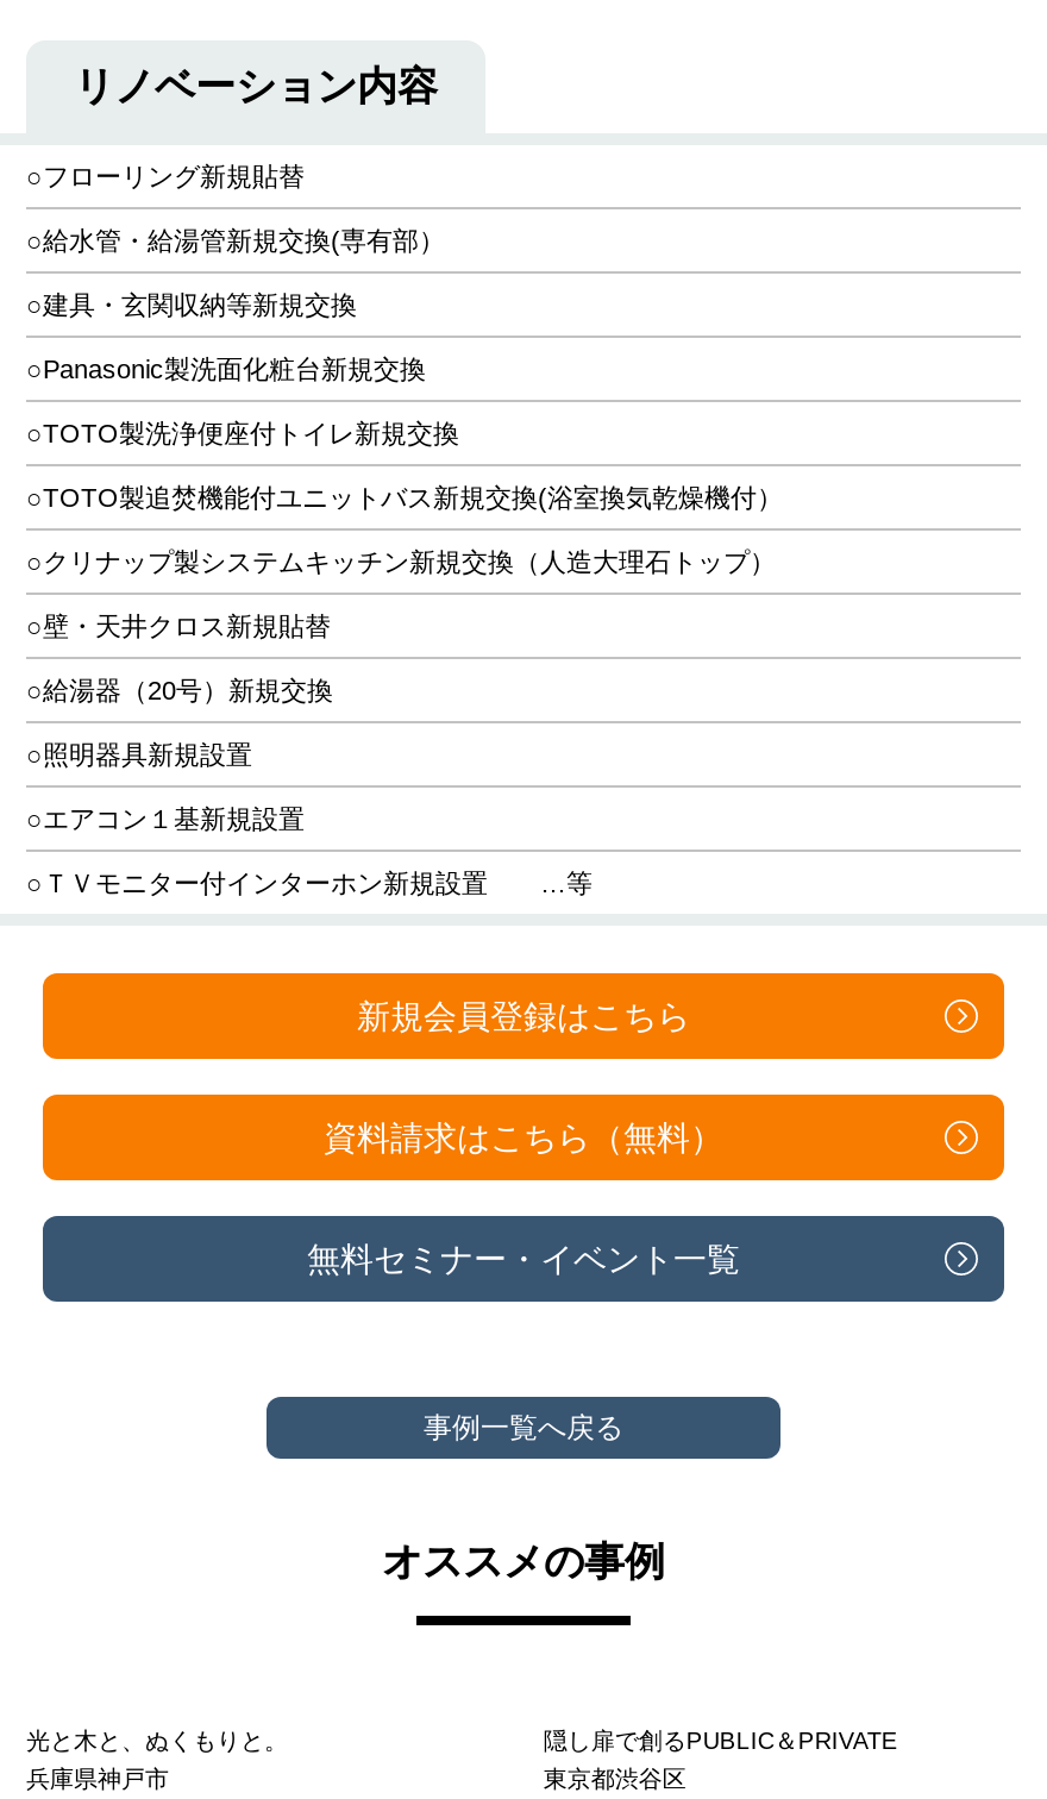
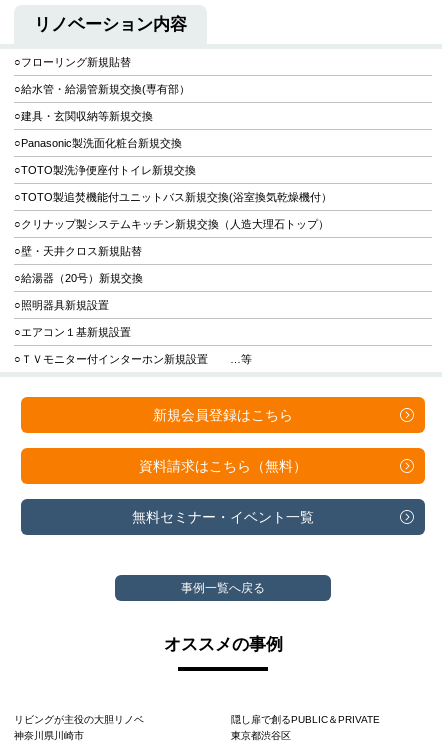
[26,1727,288,1753] 光と木と、ぬくもりと。 -> [14,714,144,725] リビングが主役の大胆リノベ
[26,1765,169,1791] 兵庫県神戸市 -> [14,730,84,741] 神奈川県川崎市

